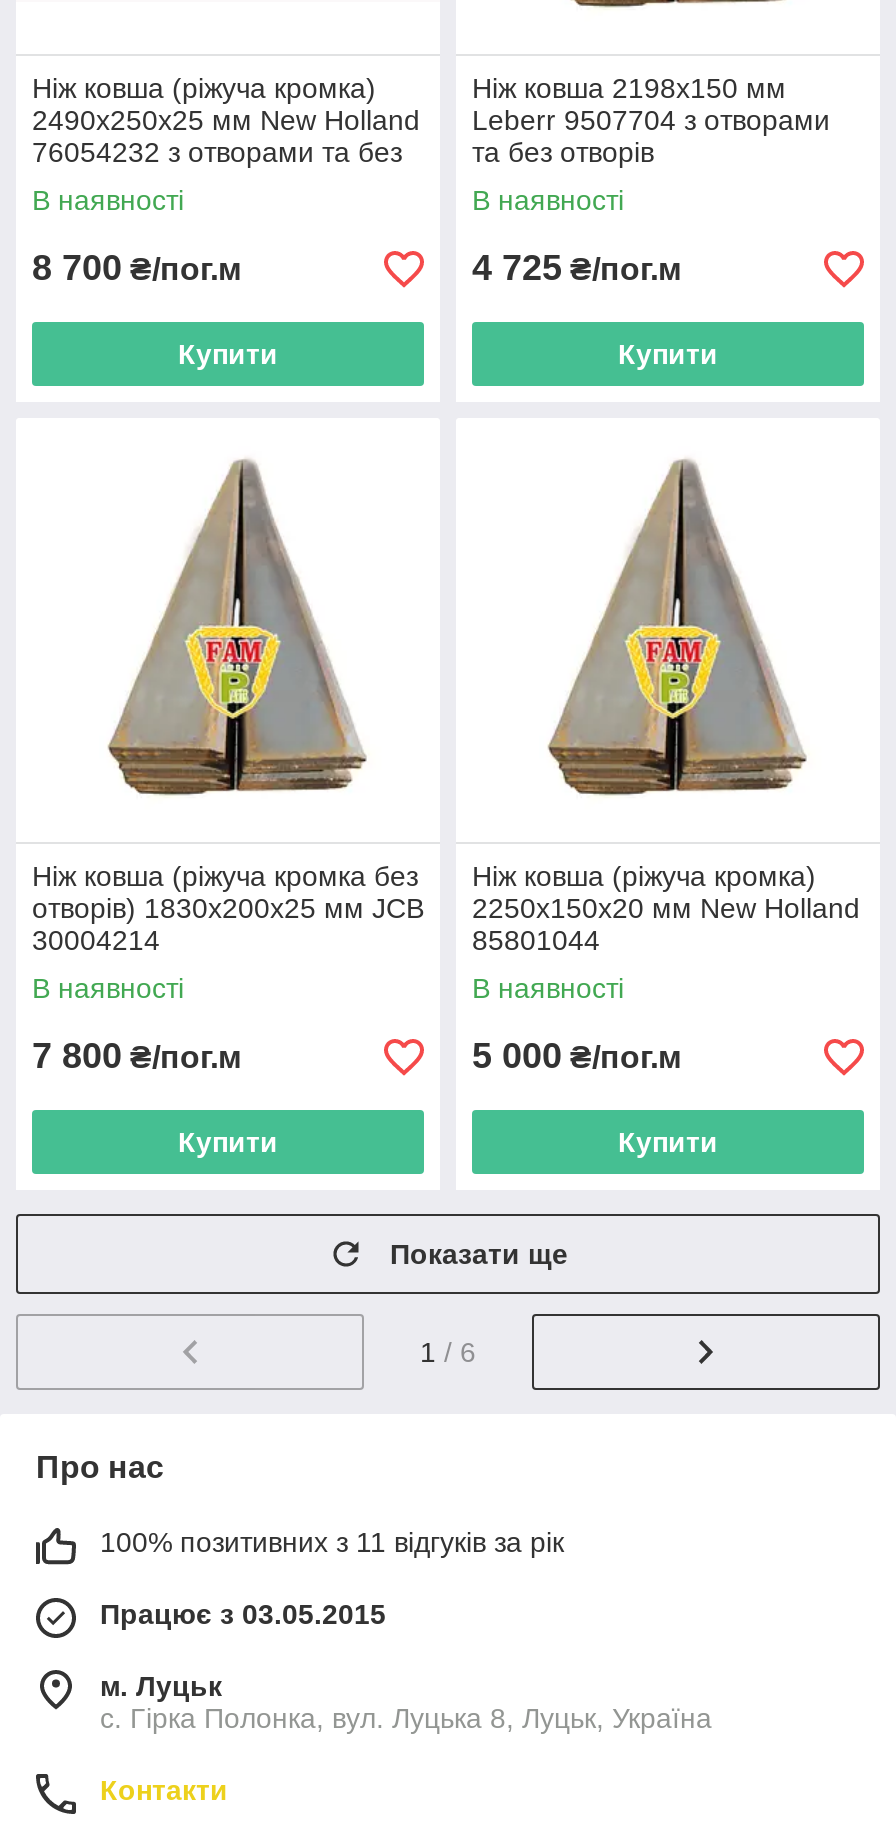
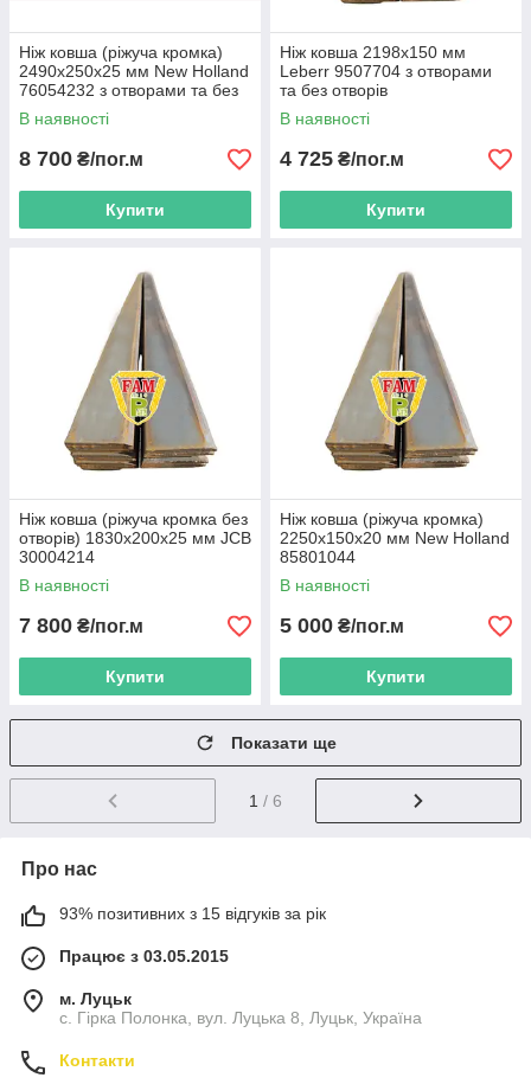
[100,1526,564,1558] 100% позитивних з 11 відгуків за рік -> [59,904,326,923] 93% позитивних з 15 відгуків за рік

